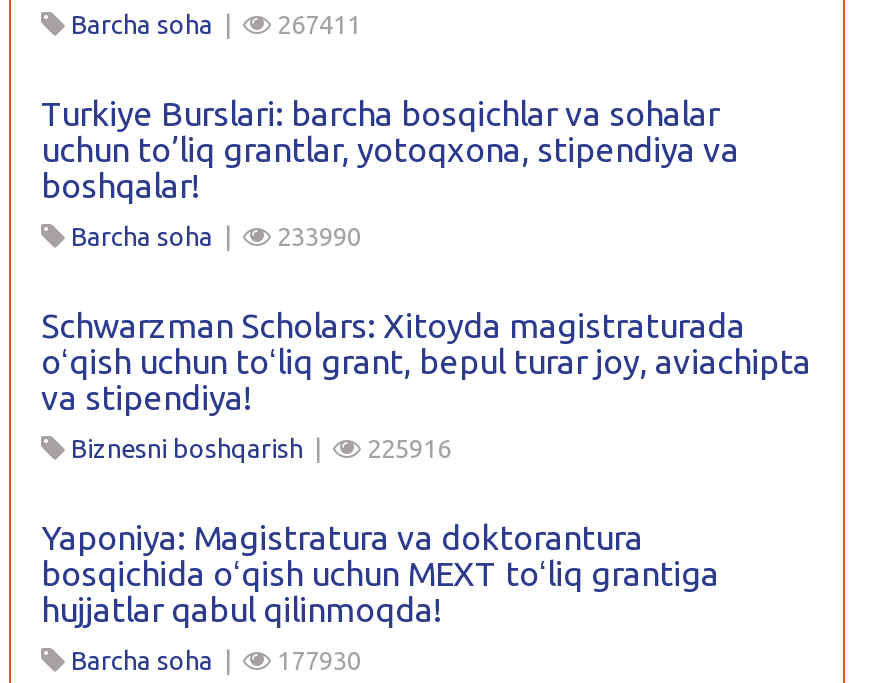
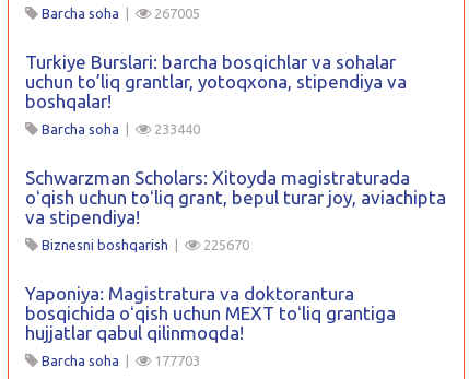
[271,10,361,38] 267411 -> [151,5,200,21] 267005
[271,222,361,250] 233990 -> [151,121,200,136] 233440
[361,434,451,462] 225916 -> [200,237,249,252] 225670
[271,646,361,674] 177930 -> [151,353,200,368] 177703

